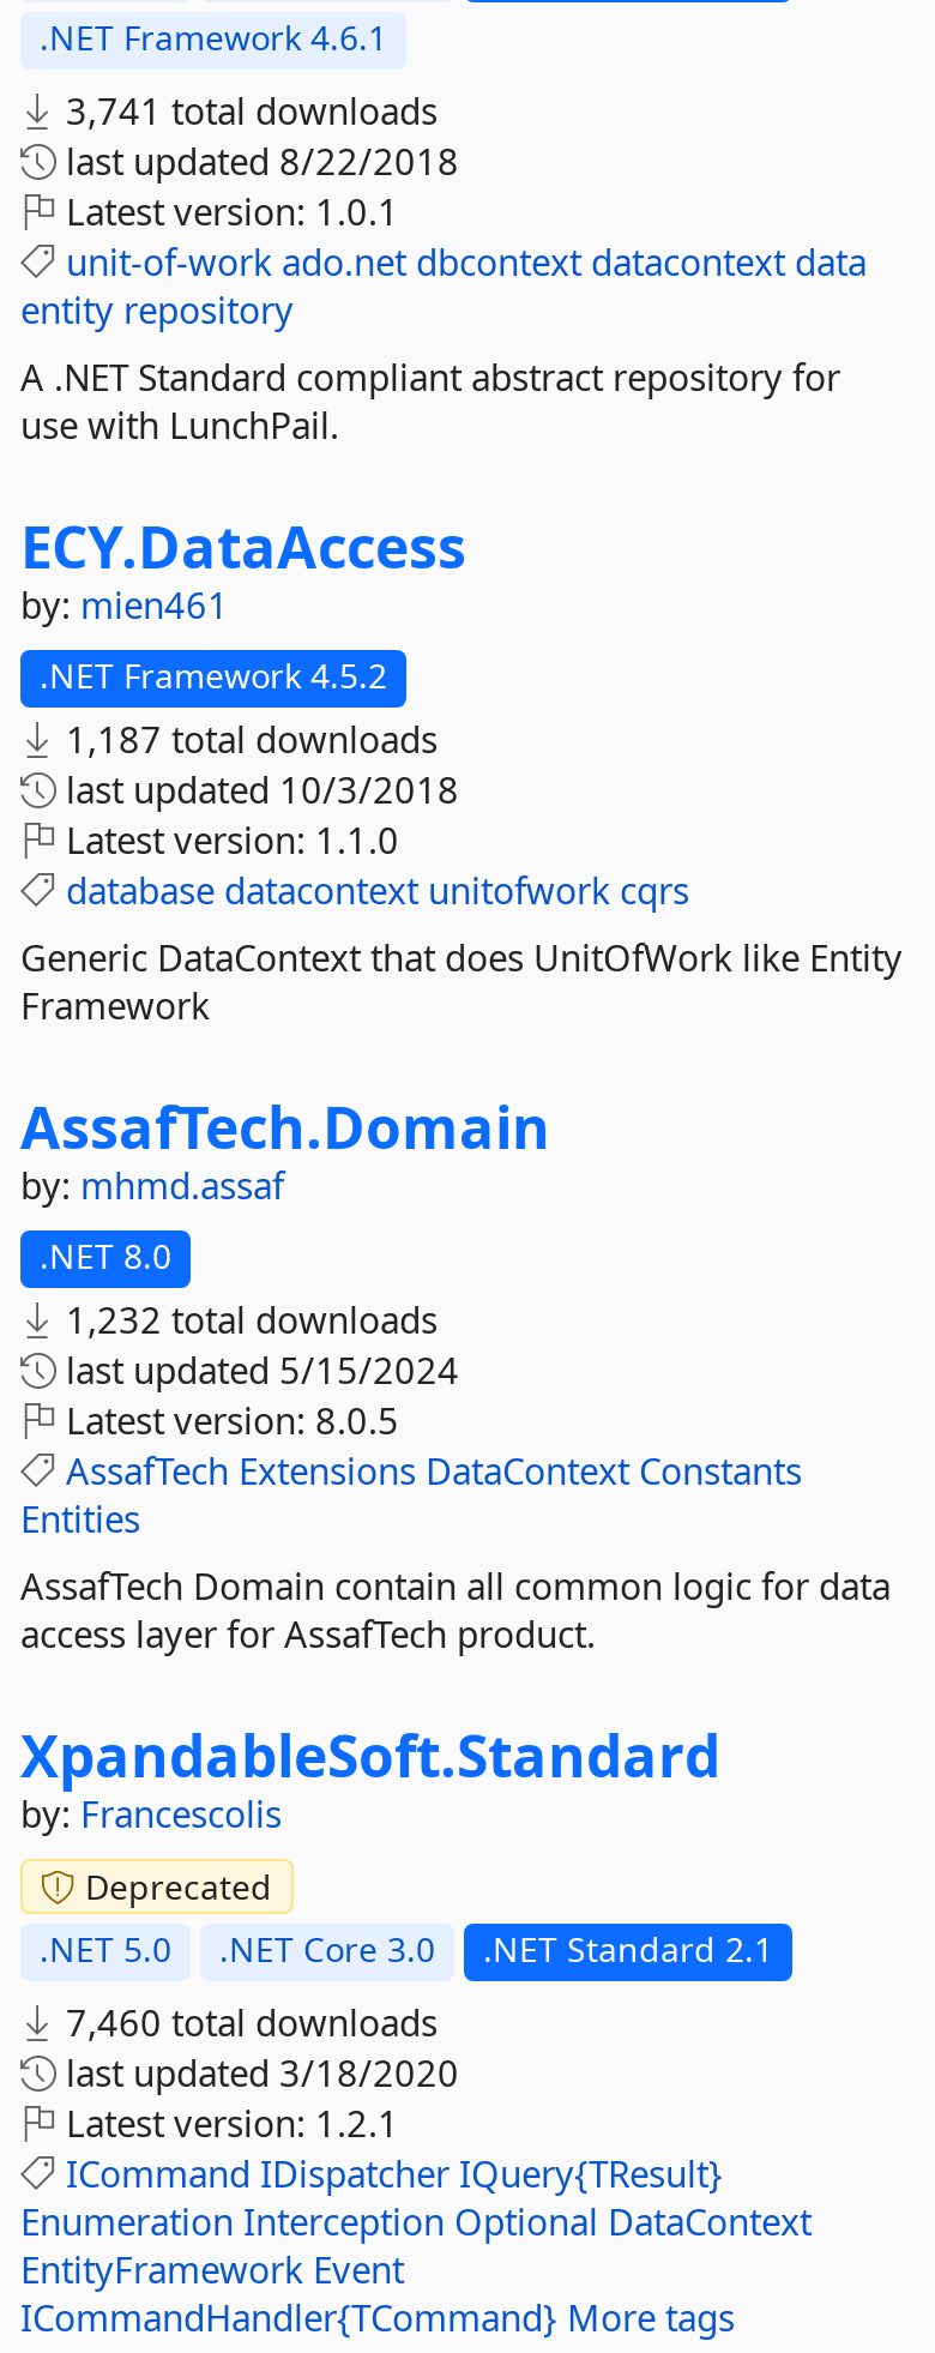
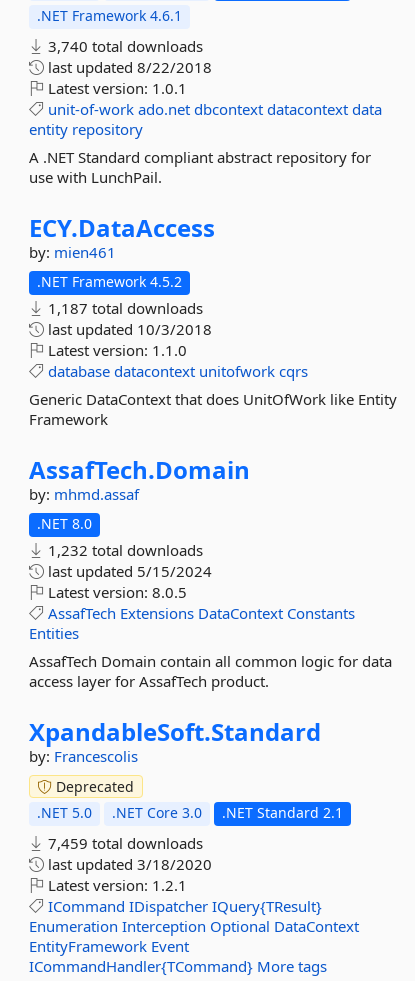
[56,86,438,134] 3,741 total downloads -> [44,36,203,56] 3,740 total downloads
[56,1998,438,2046] 7,460 total downloads -> [44,833,203,853] 7,459 total downloads

